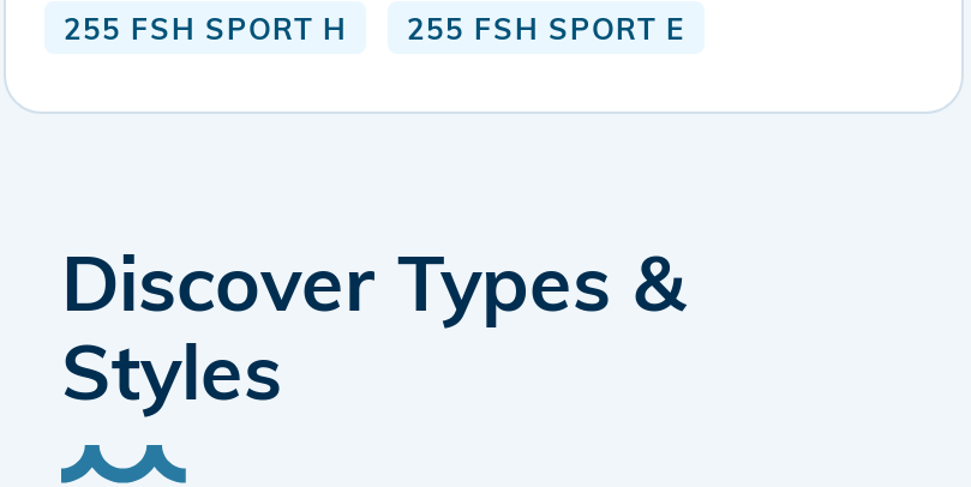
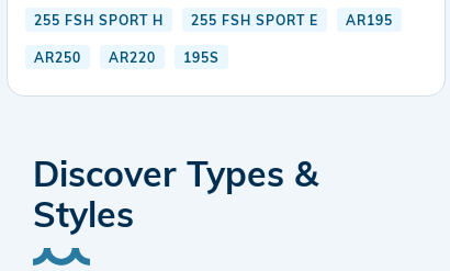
none -> [34,15,393,66] AR195 | AR250 | AR220 | 195S

